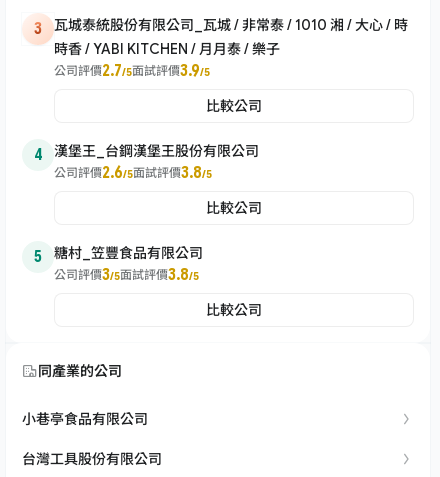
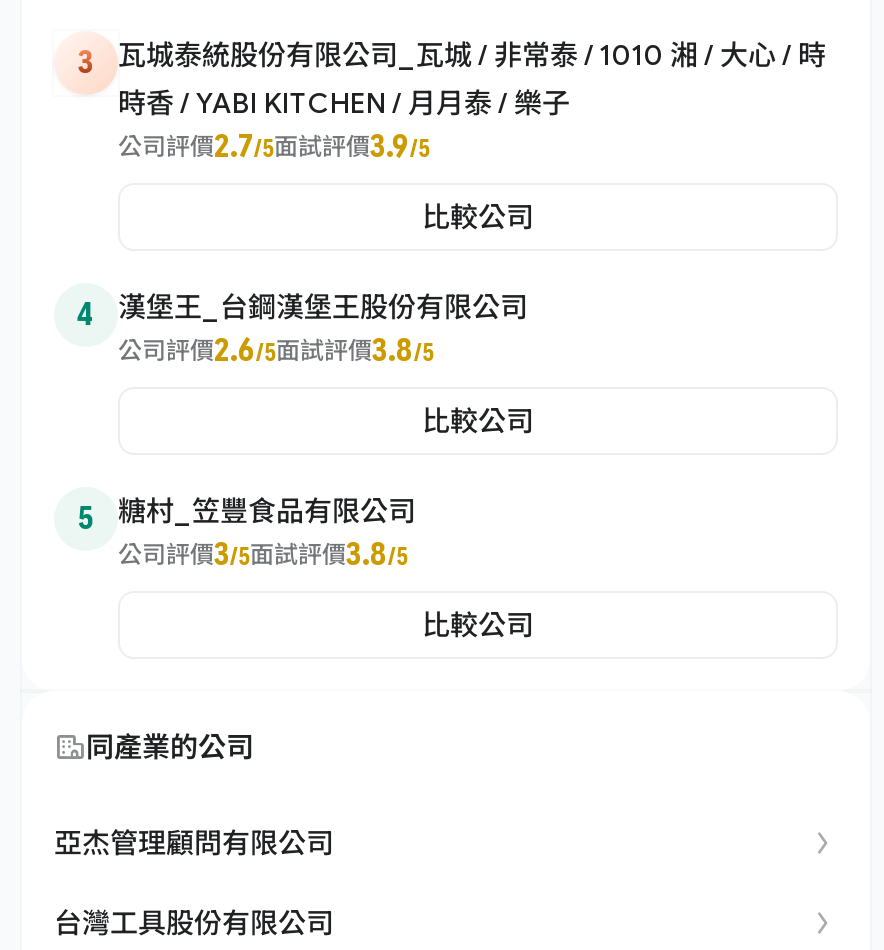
[22,410,148,427] 小巷亭食品有限公司 -> [54,825,334,859] 亞杰管理顧問有限公司

